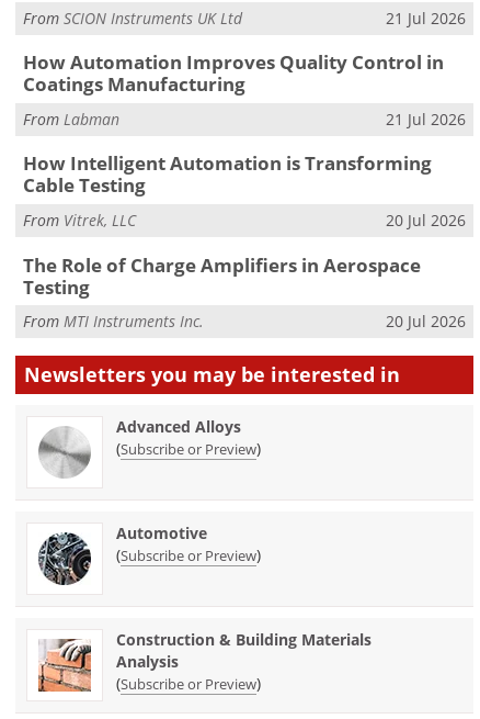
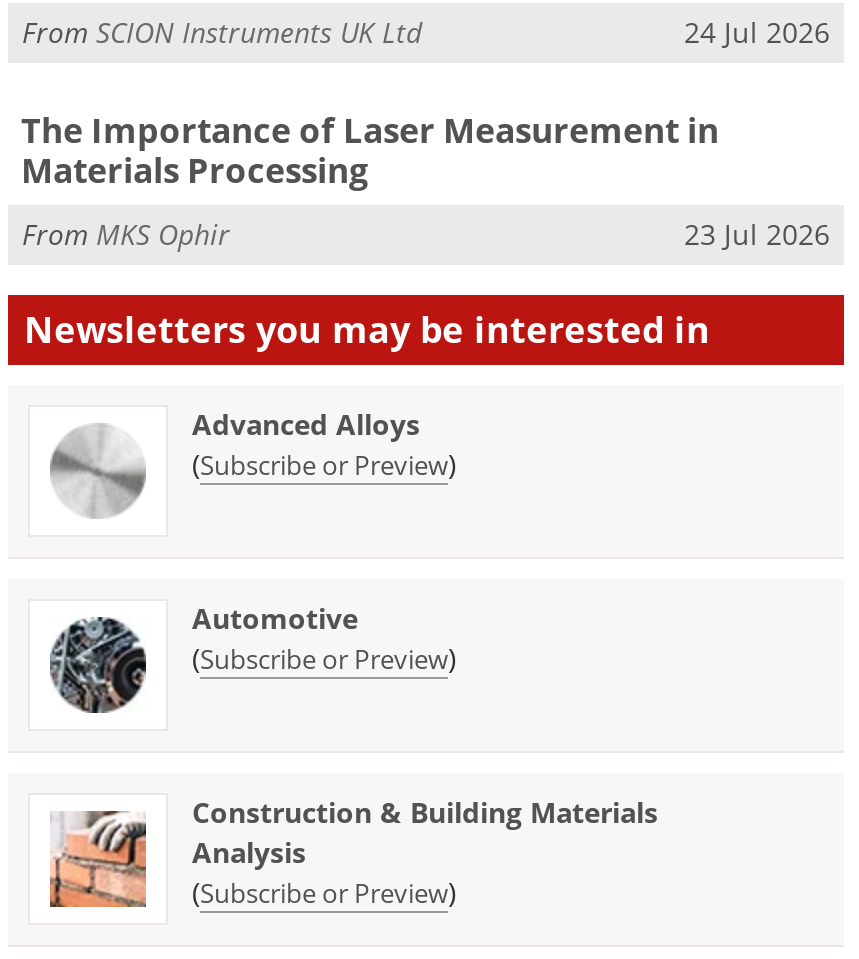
[22,7,466,332] 21 Jul 2026 | How Automation Improves Quality Control in | Coatings Manufacturing | From Labman | 21 Jul 2026 | How Intelligent Automation is Transforming | Cable Testing | From Vitrek, LLC | 20 Jul 2026 | The Role of Charge Amplifiers in Aerospace | Testing | From MTI Instruments Inc. | 20 Jul 2026 -> [21,13,830,252] 24 Jul 2026 | The Importance of Laser Measurement in | Materials Processing | From MKS Ophir | 23 Jul 2026

